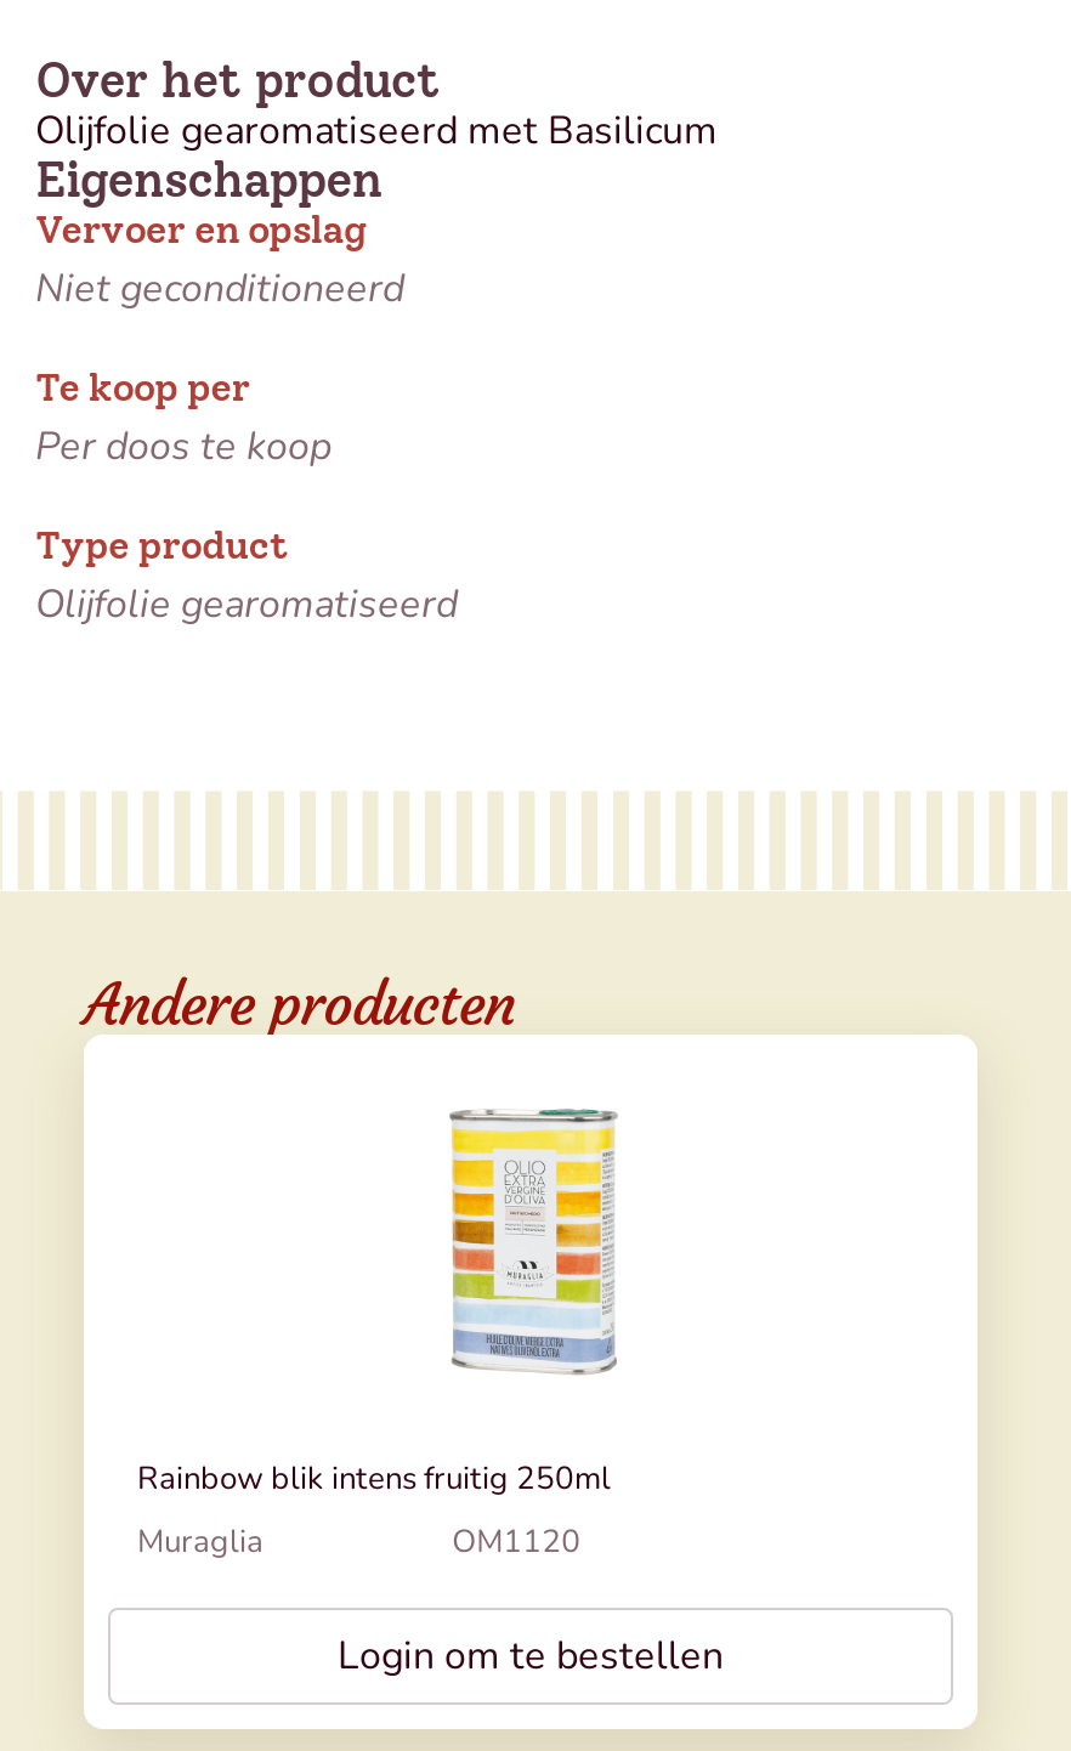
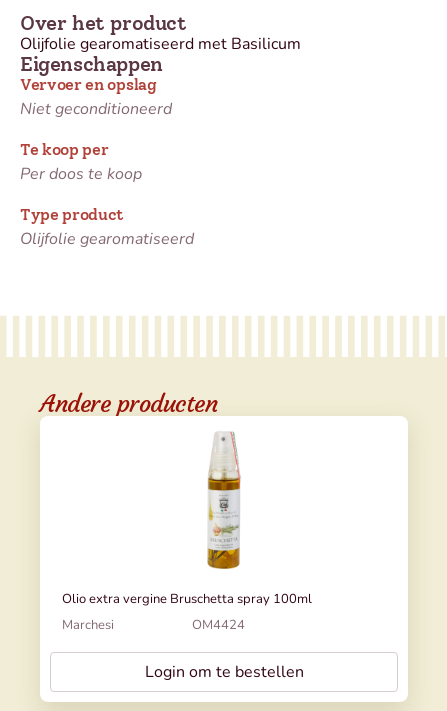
[137,1073,618,1563] [image] | Rainbow blik intens fruitig 250ml | Muraglia | OM1120 -> [62,431,312,634] [image] | Olio extra vergine Bruschetta spray 100ml | Marchesi | OM4424

